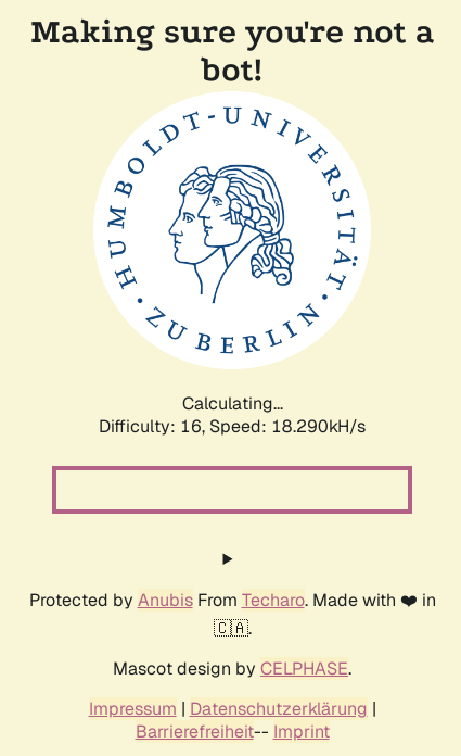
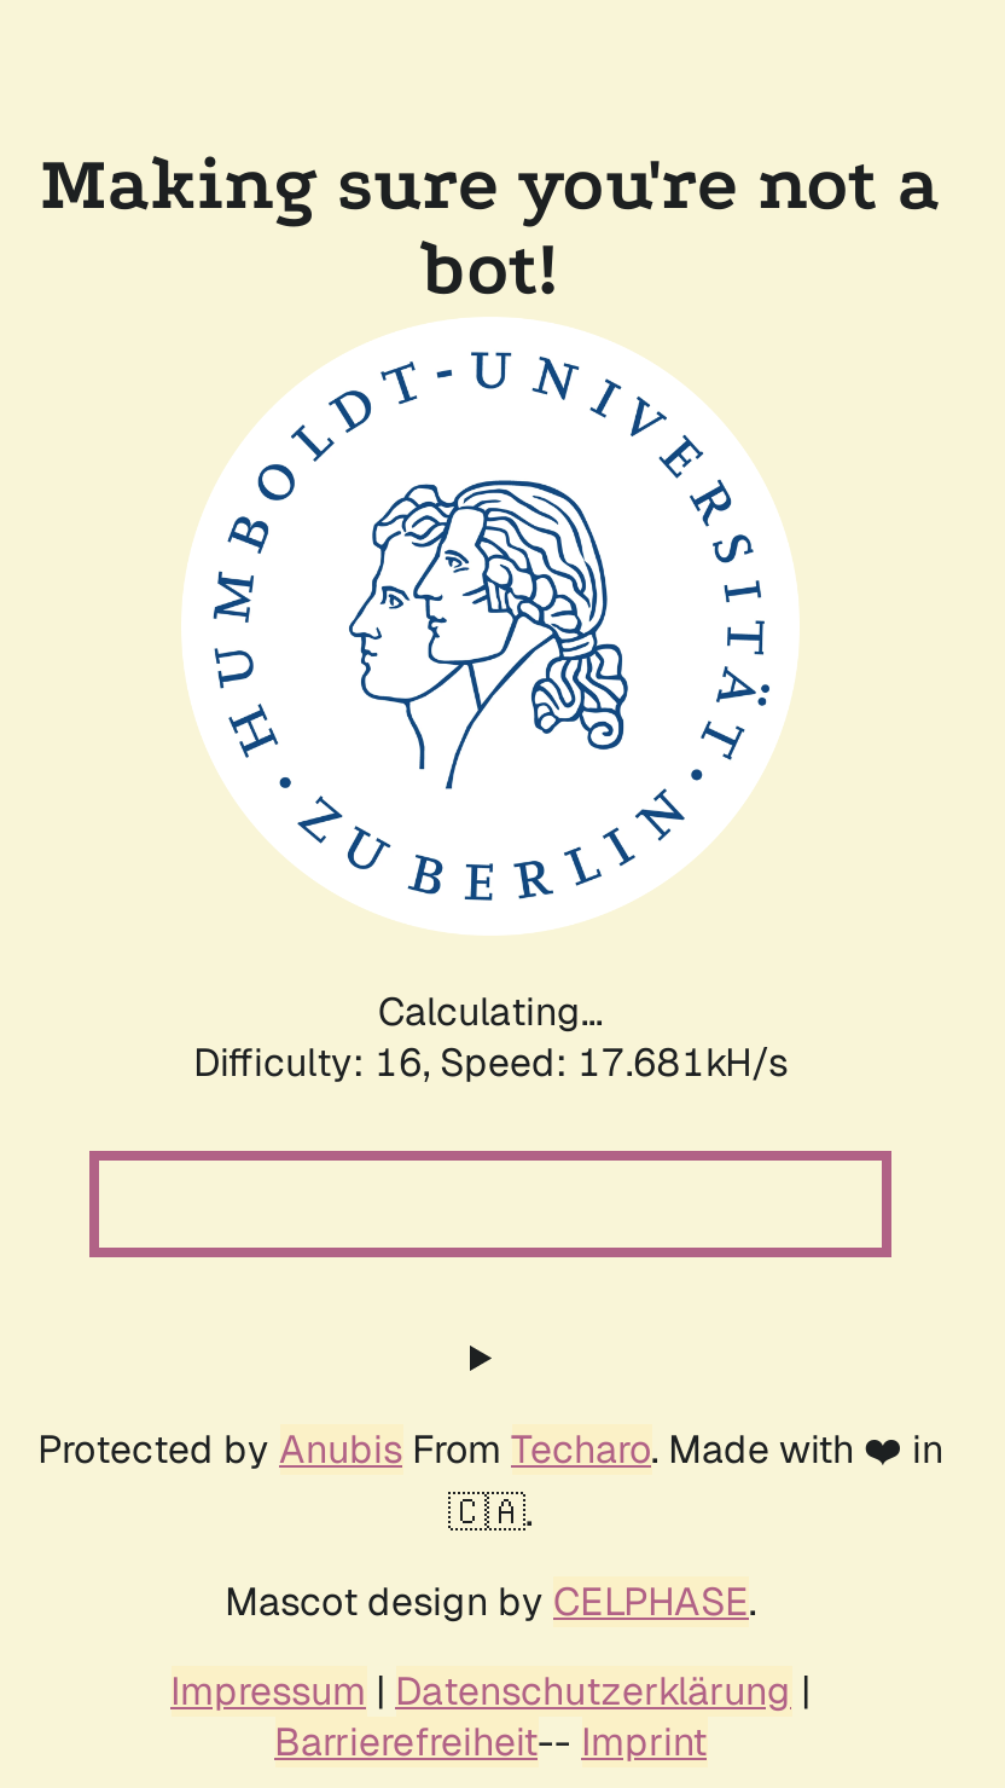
[99,415,366,438] Difficulty: 16, Speed: 18.290kH/s -> [193,1037,788,1088] Difficulty: 16, Speed: 17.681kH/s

